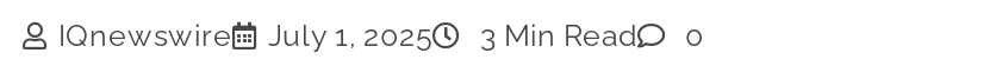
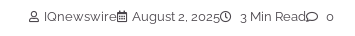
[268,18,432,54] July 1, 2025 -> [132,9,220,24] August 2, 2025

